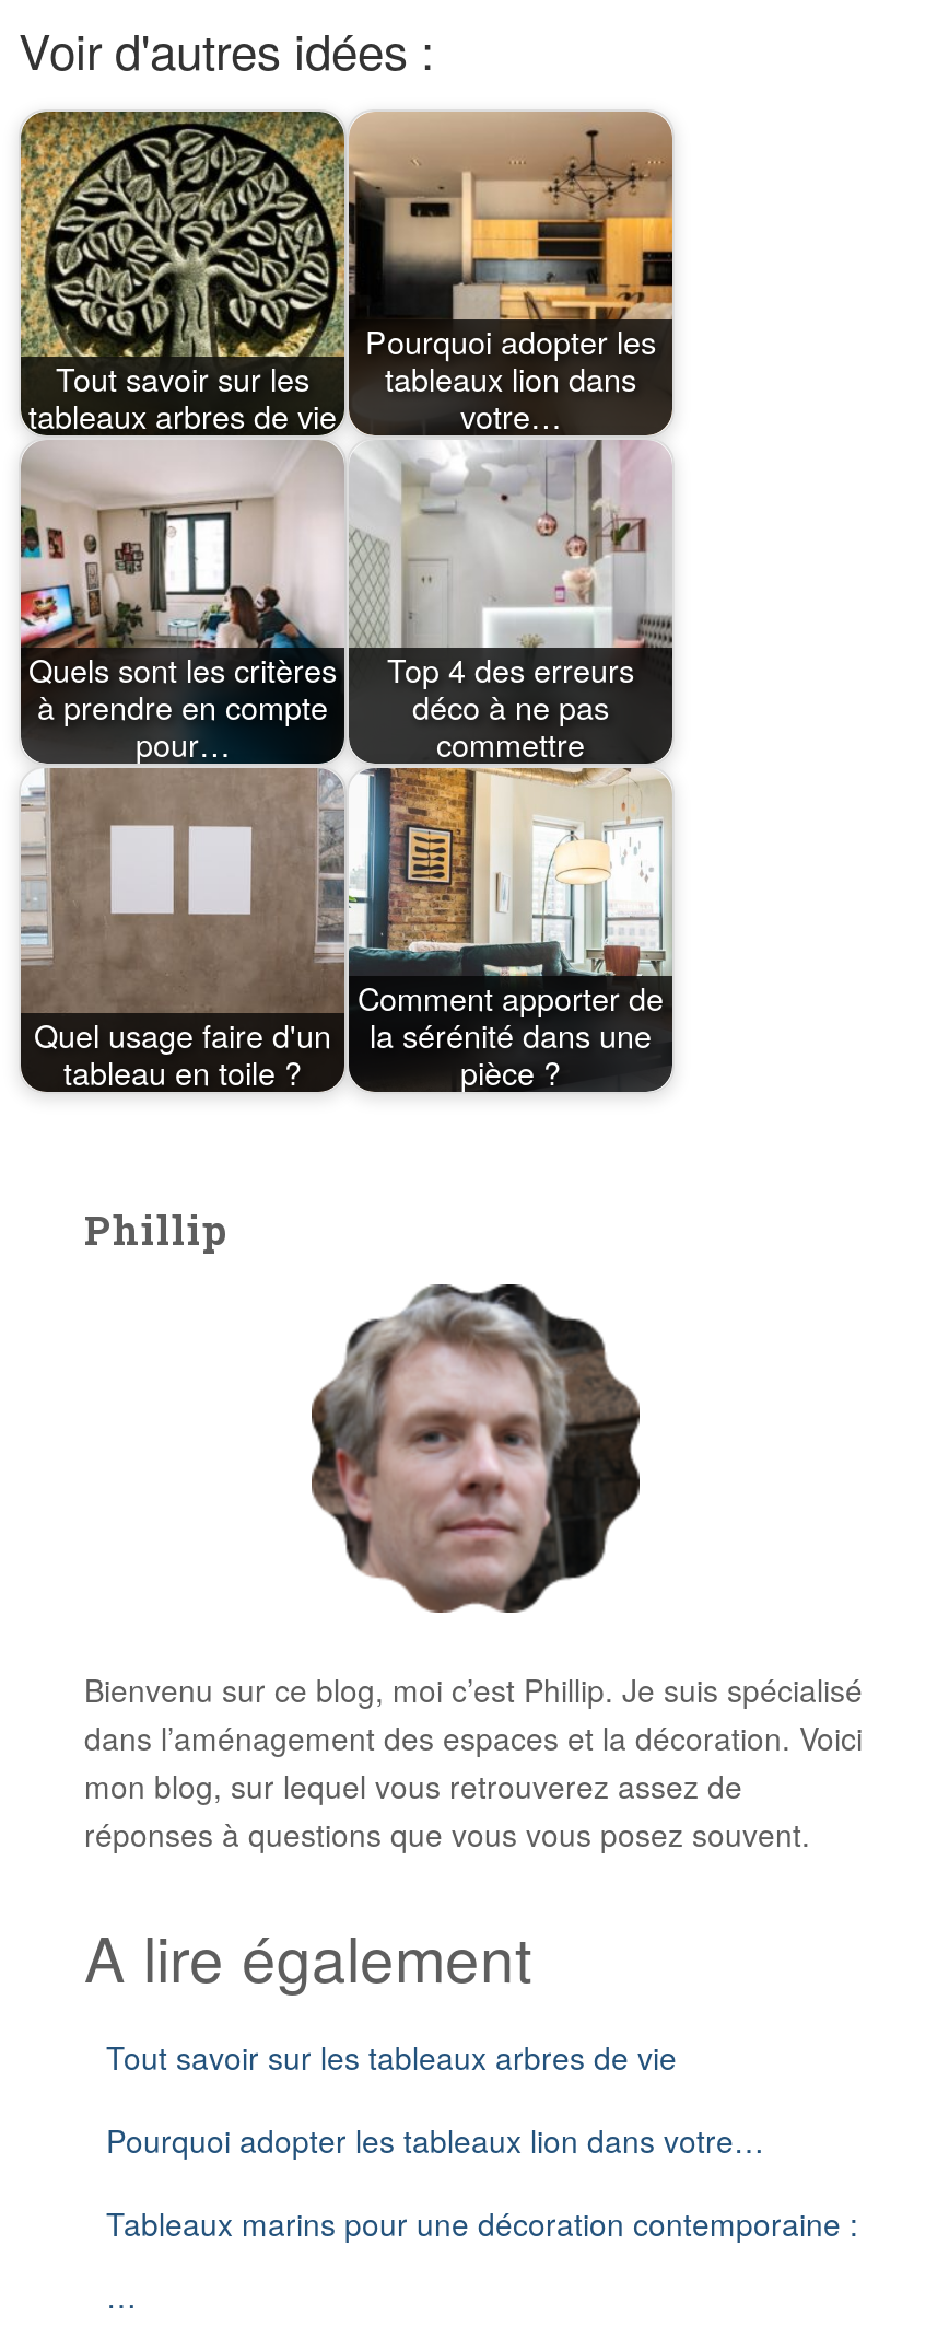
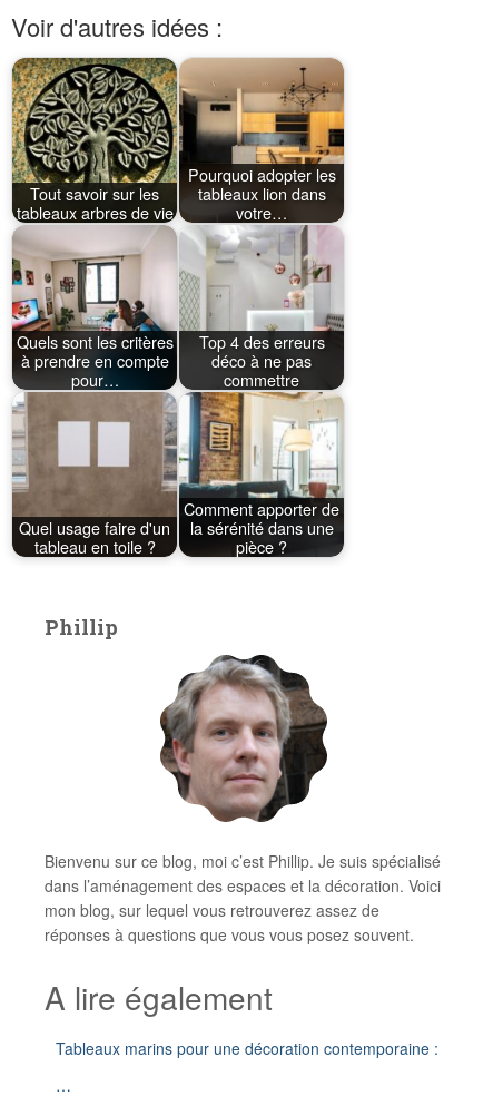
[106,2034,764,2161] Tout savoir sur les tableaux arbres de vie | Pourquoi adopter les tableaux lion dans votre… -> none

